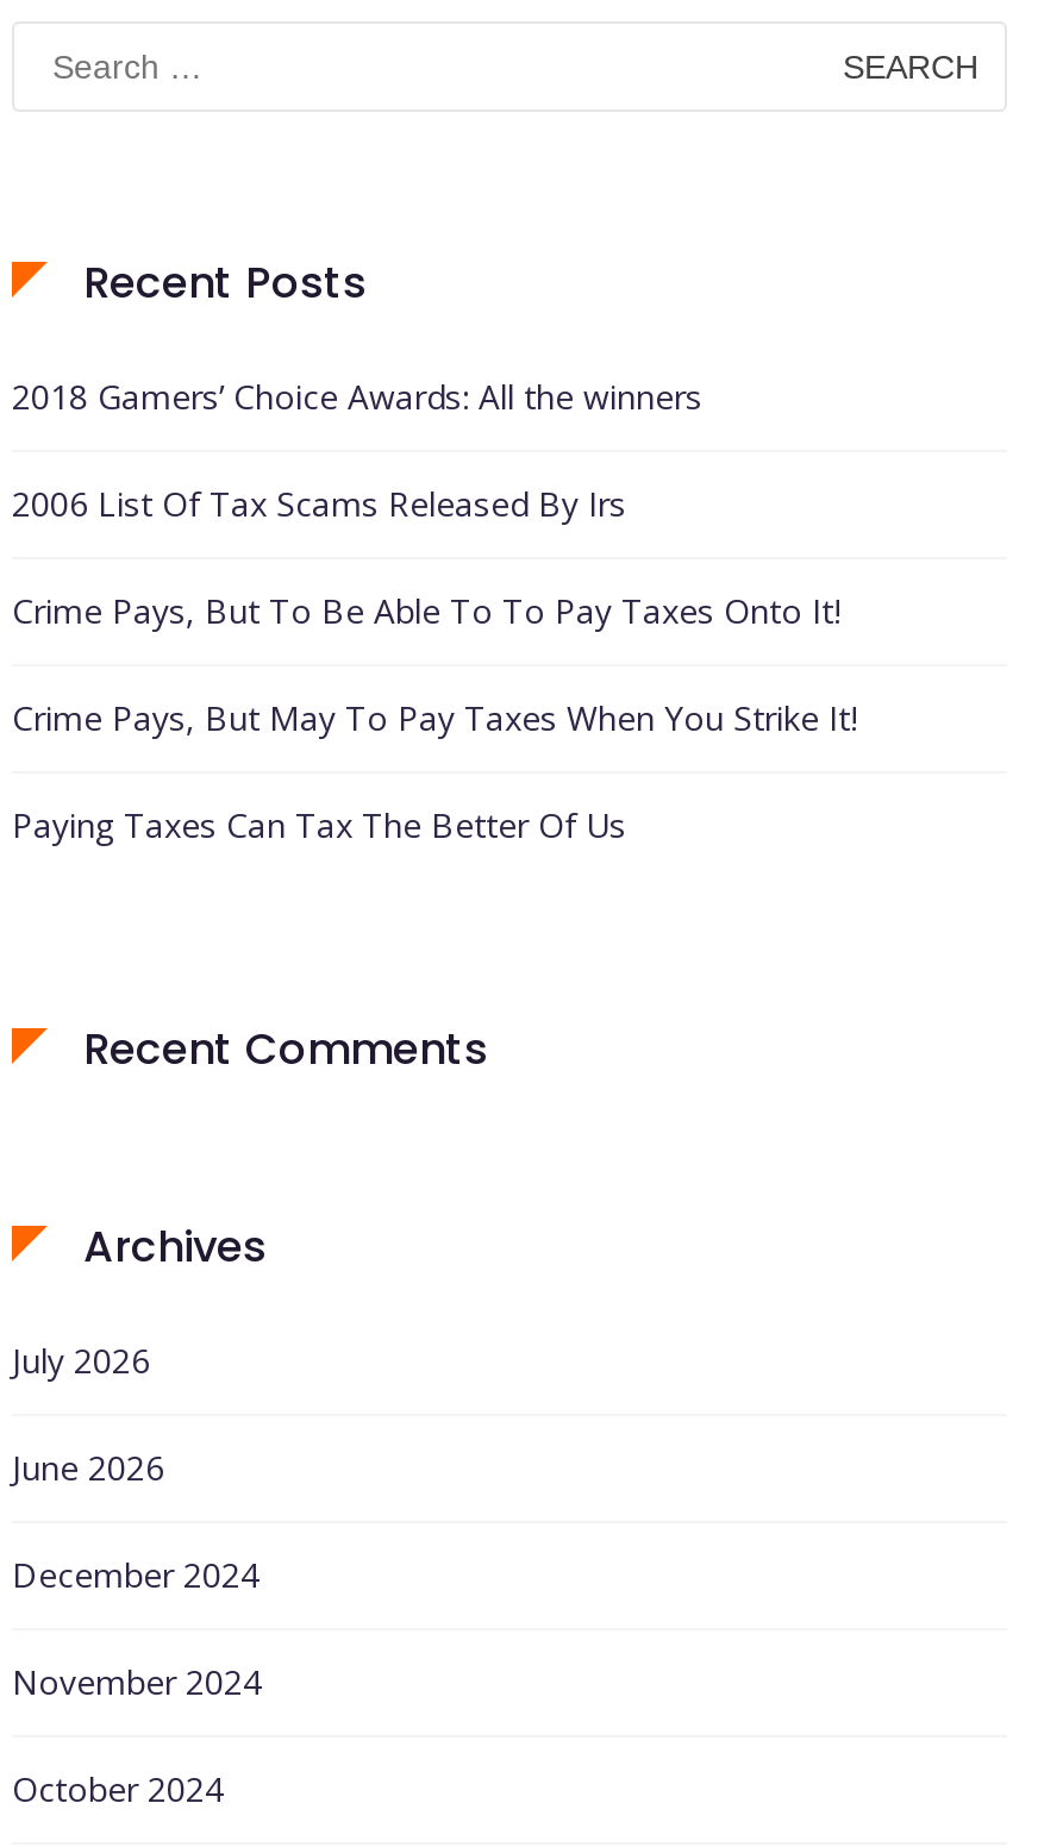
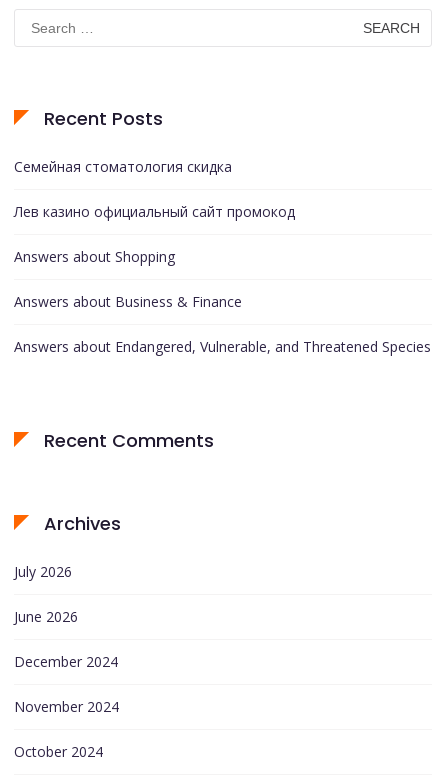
[12,373,702,419] 2018 Gamers’ Choice Awards: All the winners -> [14,157,232,176] Семейная стоматология скидка
[12,481,626,526] 2006 List Of Tax Scams Released By Irs -> [14,202,295,221] Лев казино официальный сайт промокод
[12,588,840,633] Crime Pays, But To Be Able To To Pay Taxes Onto It! -> [14,247,175,266] Answers about Shopping
[12,695,857,740] Crime Pays, But May To Pay Taxes When You Strike It! -> [14,292,242,311] Answers about Business & Finance
[12,802,626,847] Paying Taxes Can Tax The Better Of Us -> [14,337,431,356] Answers about Endangered, Vulnerable, and Threatened Species

